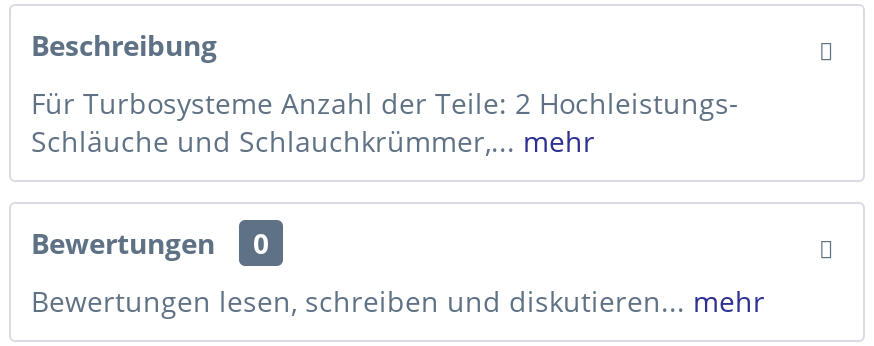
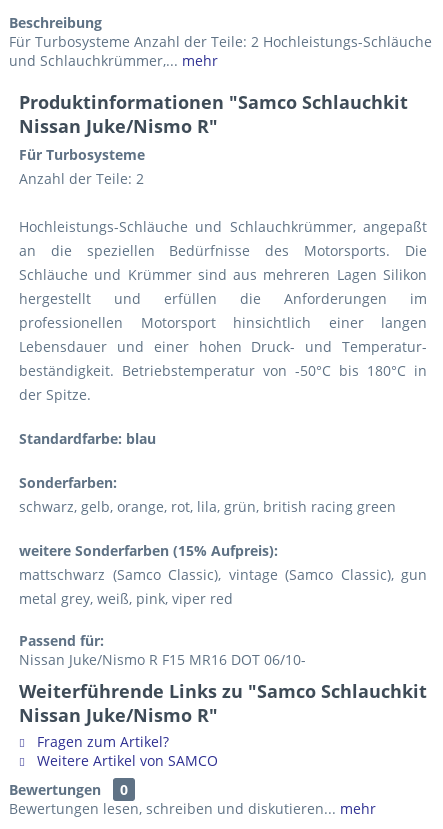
[31,84,739,160] Für Turbosysteme Anzahl der Teile: 2 Hochleistungs- | Schläuche und Schlauchkrümmer,... mehr -> [9,32,432,770] Für Turbosysteme Anzahl der Teile: 2 Hochleistungs-Schläuche | und Schlauchkrümmer,... mehr | Produktinformationen "Samco Schlauchkit | Nissan Juke/Nismo R" | Für Turbosysteme | Anzahl der Teile: 2 | Hochleistungs-Schläuche und Schlauchkrümmer, angepaßt | an die speziellen Bedürfnisse des Motorsports. Die | Schläuche und Krümmer sind aus mehreren Lagen Silikon | hergestellt und erfüllen die Anforderungen im | professionellen Motorsport hinsichtlich einer langen | Lebensdauer und einer hohen Druck- und Temperatur | beständigkeit. Betriebstemperatur von -50°C bis 180°C in | der Spitze. | Standardfarbe: blau | Sonderfarben: | schwarz, gelb, orange, rot, lila, grün, british racing green | weitere Sonderfarben (15% Aufpreis): | mattschwarz (Samco Classic), vintage (Samco Classic), gun | metal grey, weiß, pink, viper red | Passend für: | Nissan Juke/Nismo R F15 MR16 DOT 06/10- | Weiterführende Links zu "Samco Schlauchkit | Nissan Juke/Nismo R" | Fragen zum Artikel? | Weitere Artikel von SAMCO

